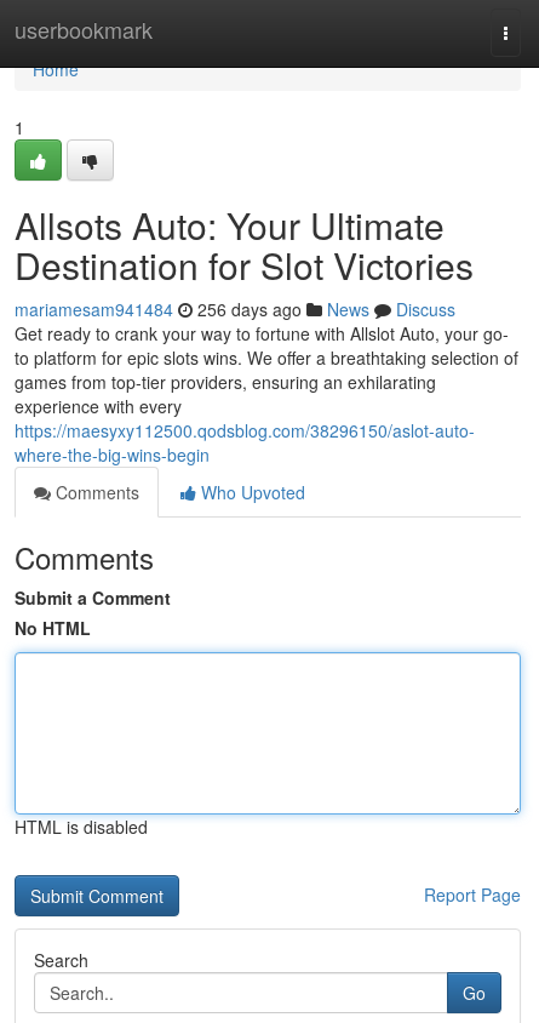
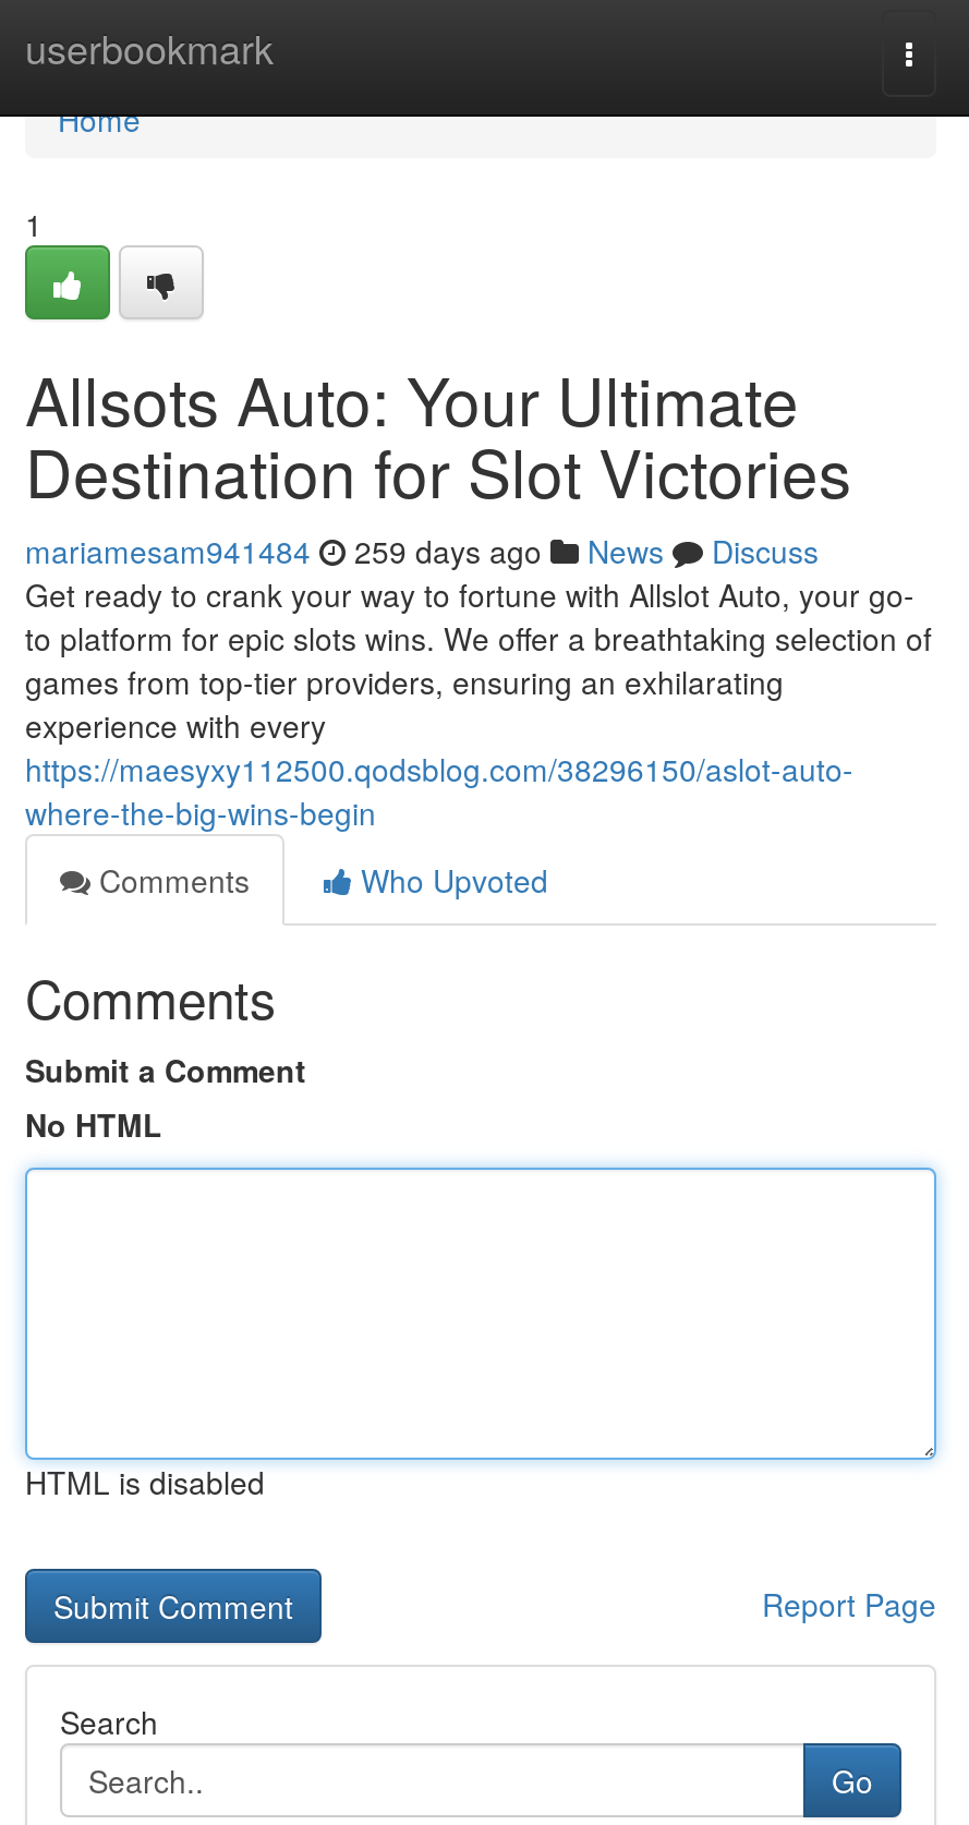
[15,297,455,321] mariamesam941484 256 days ago News Discuss -> [25,529,819,572] mariamesam941484 259 days ago News Discuss

